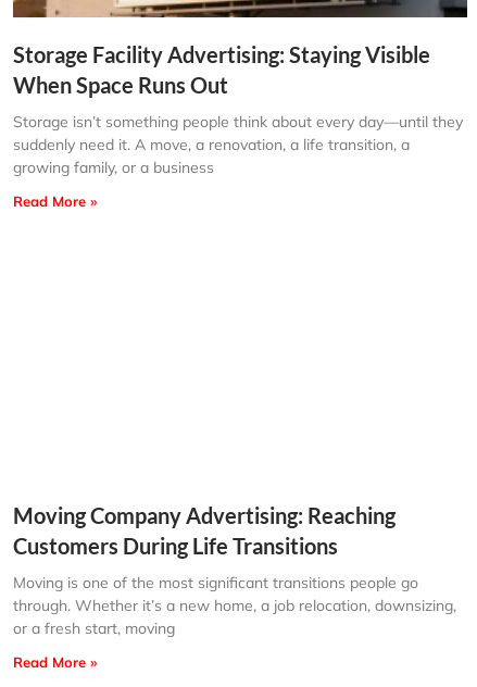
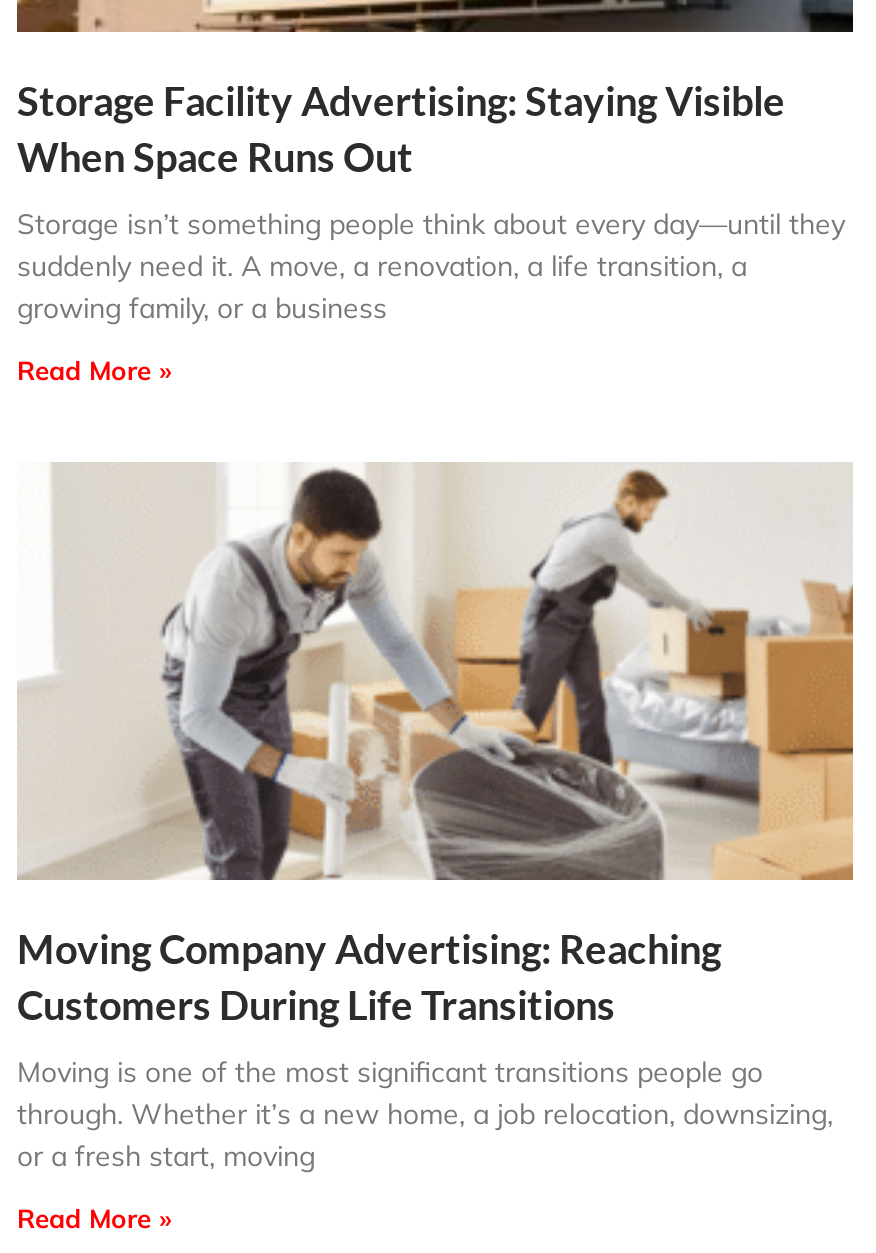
none -> [17,462,855,882] [image]

